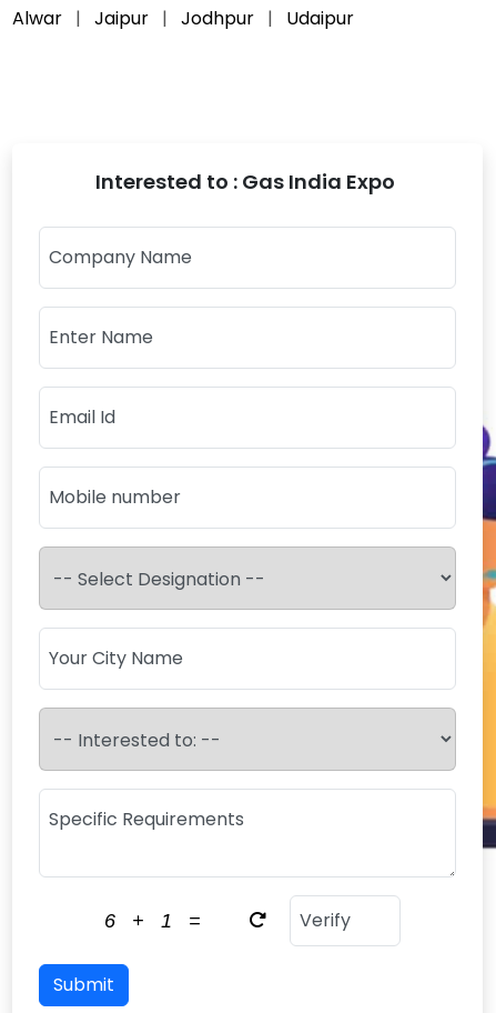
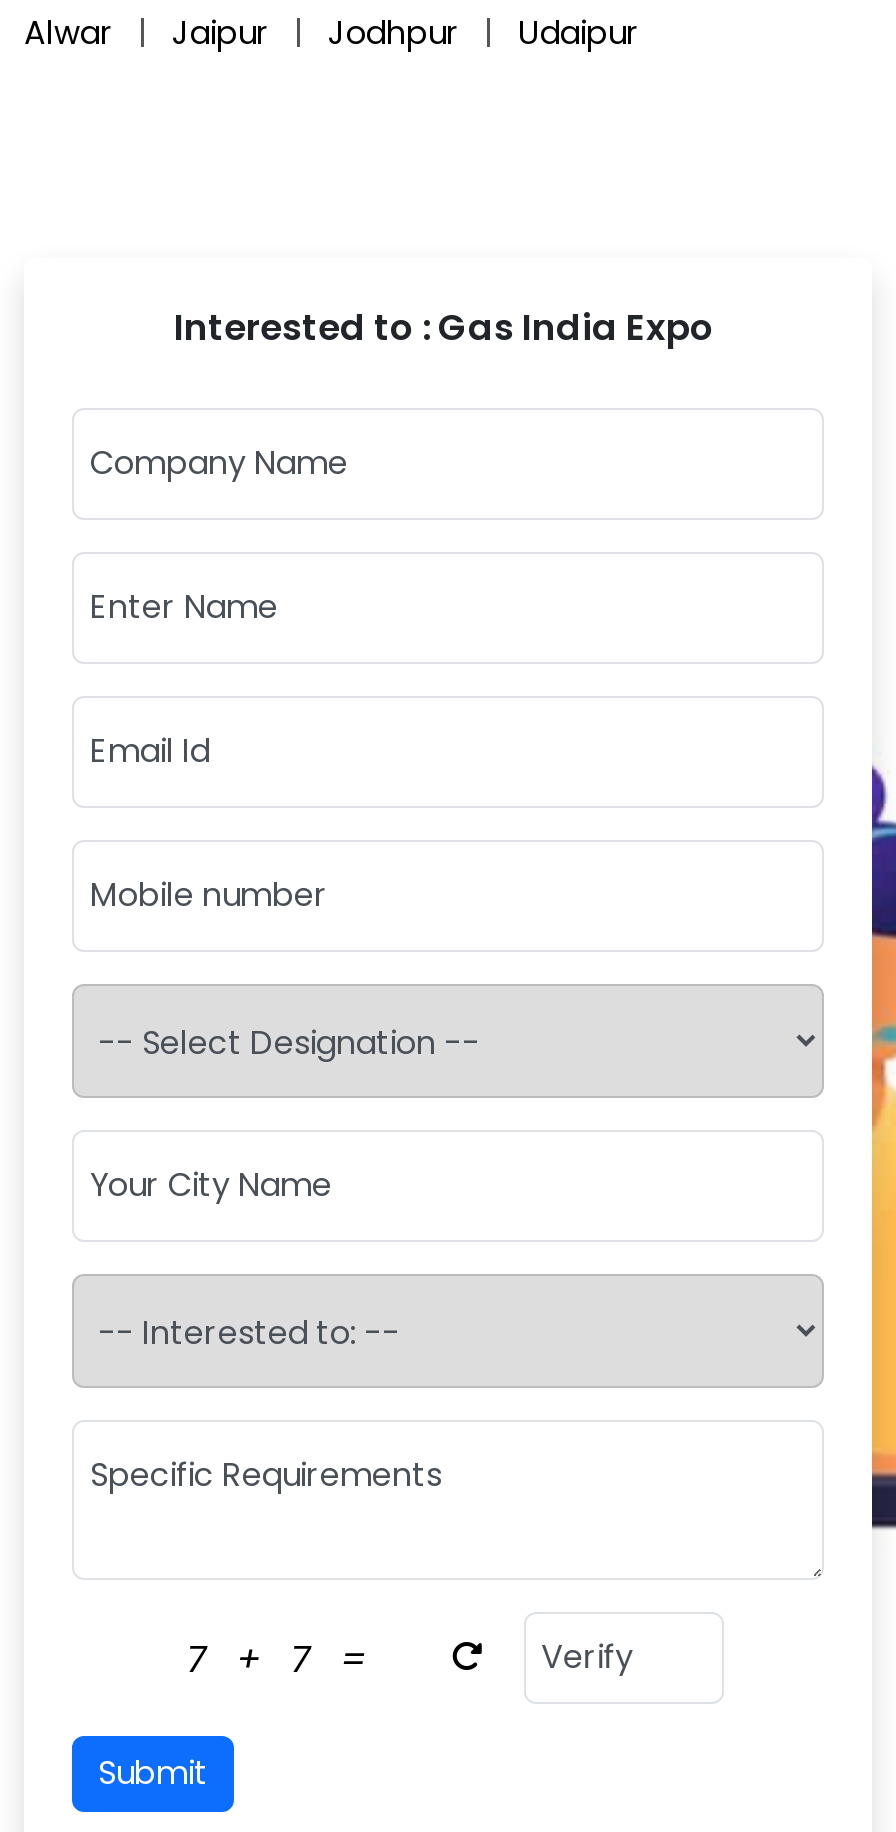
[104,909,206,931] 6 + 1 = -> [187,1633,377,1683] 7 + 7 =

